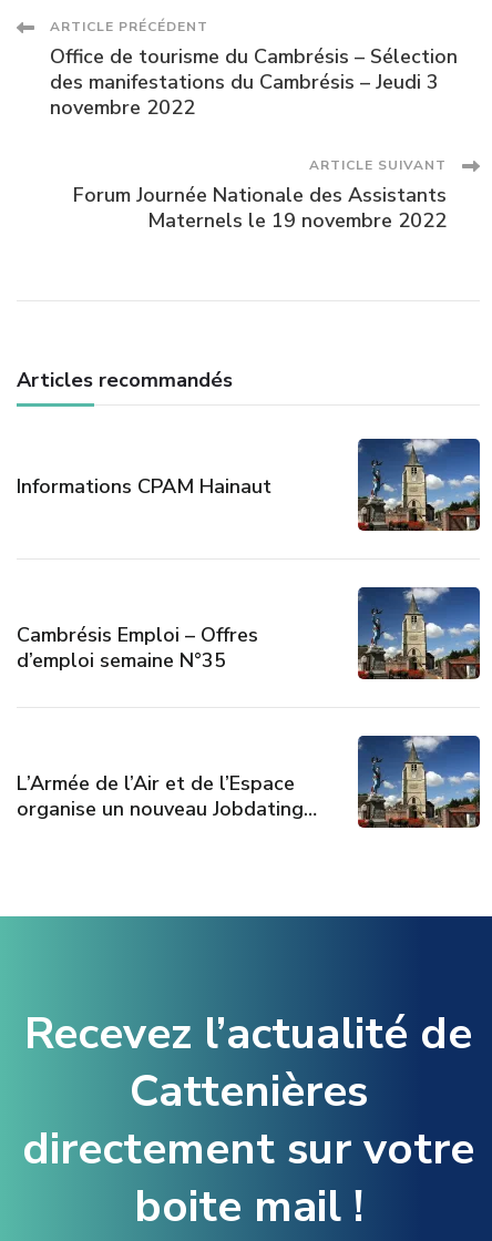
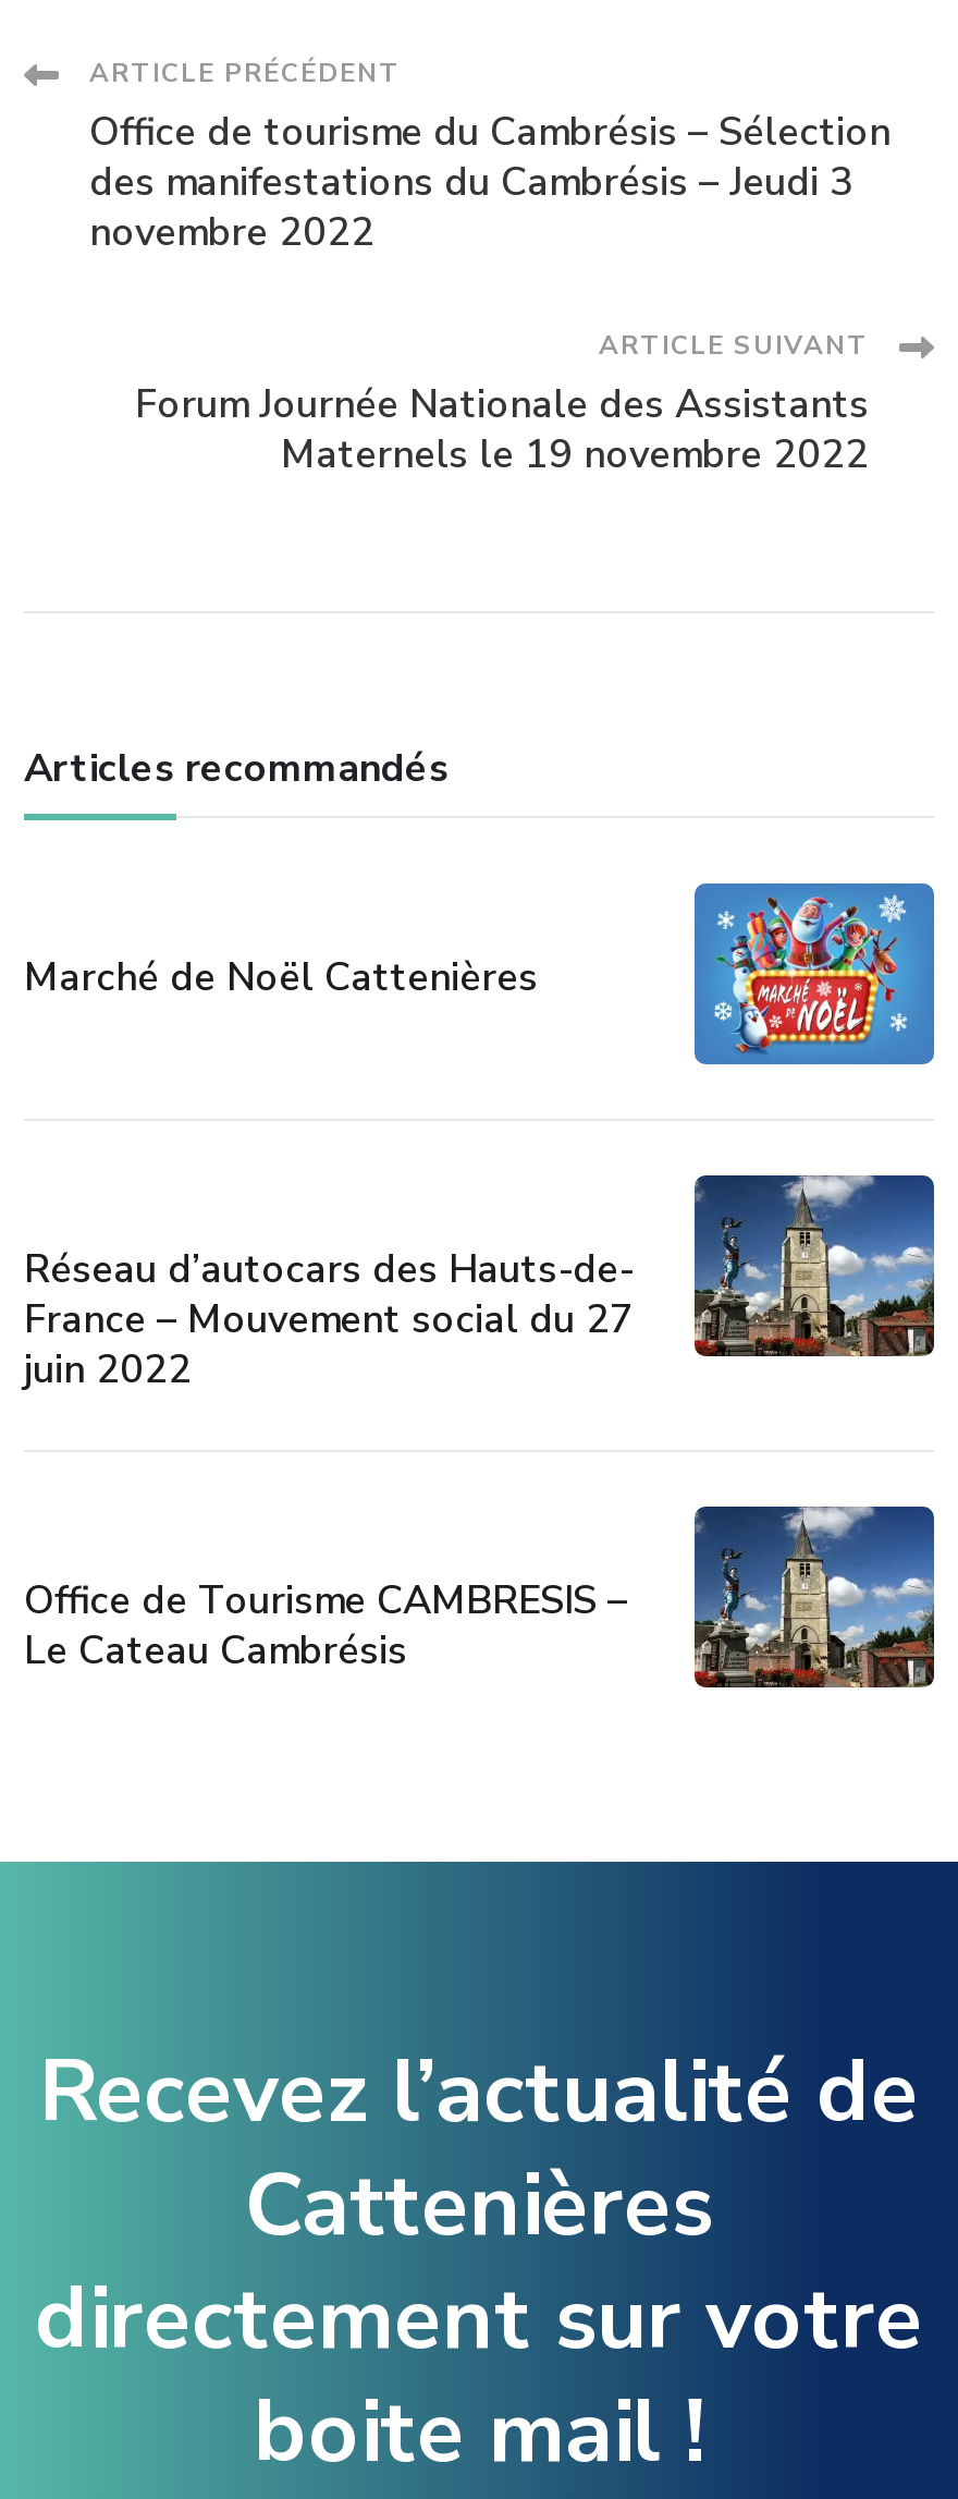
[357,439,481,532] [image] -> [692,881,936,1066] [image]
[17,473,271,500] Informations CPAM Hainaut -> [24,951,538,1003] Marché de Noël Cattenières
[17,622,258,674] Cambrésis Emploi – Offres | d’emploi semaine N°35 -> [24,1242,634,1394] Réseau d’autocars des Hauts-de- | France – Mouvement social du 27 | juin 2022
[17,770,317,822] L’Armée de l’Air et de l’Espace | organise un nouveau Jobdating… -> [24,1573,627,1675] Office de Tourisme CAMBRESIS – | Le Cateau Cambrésis

